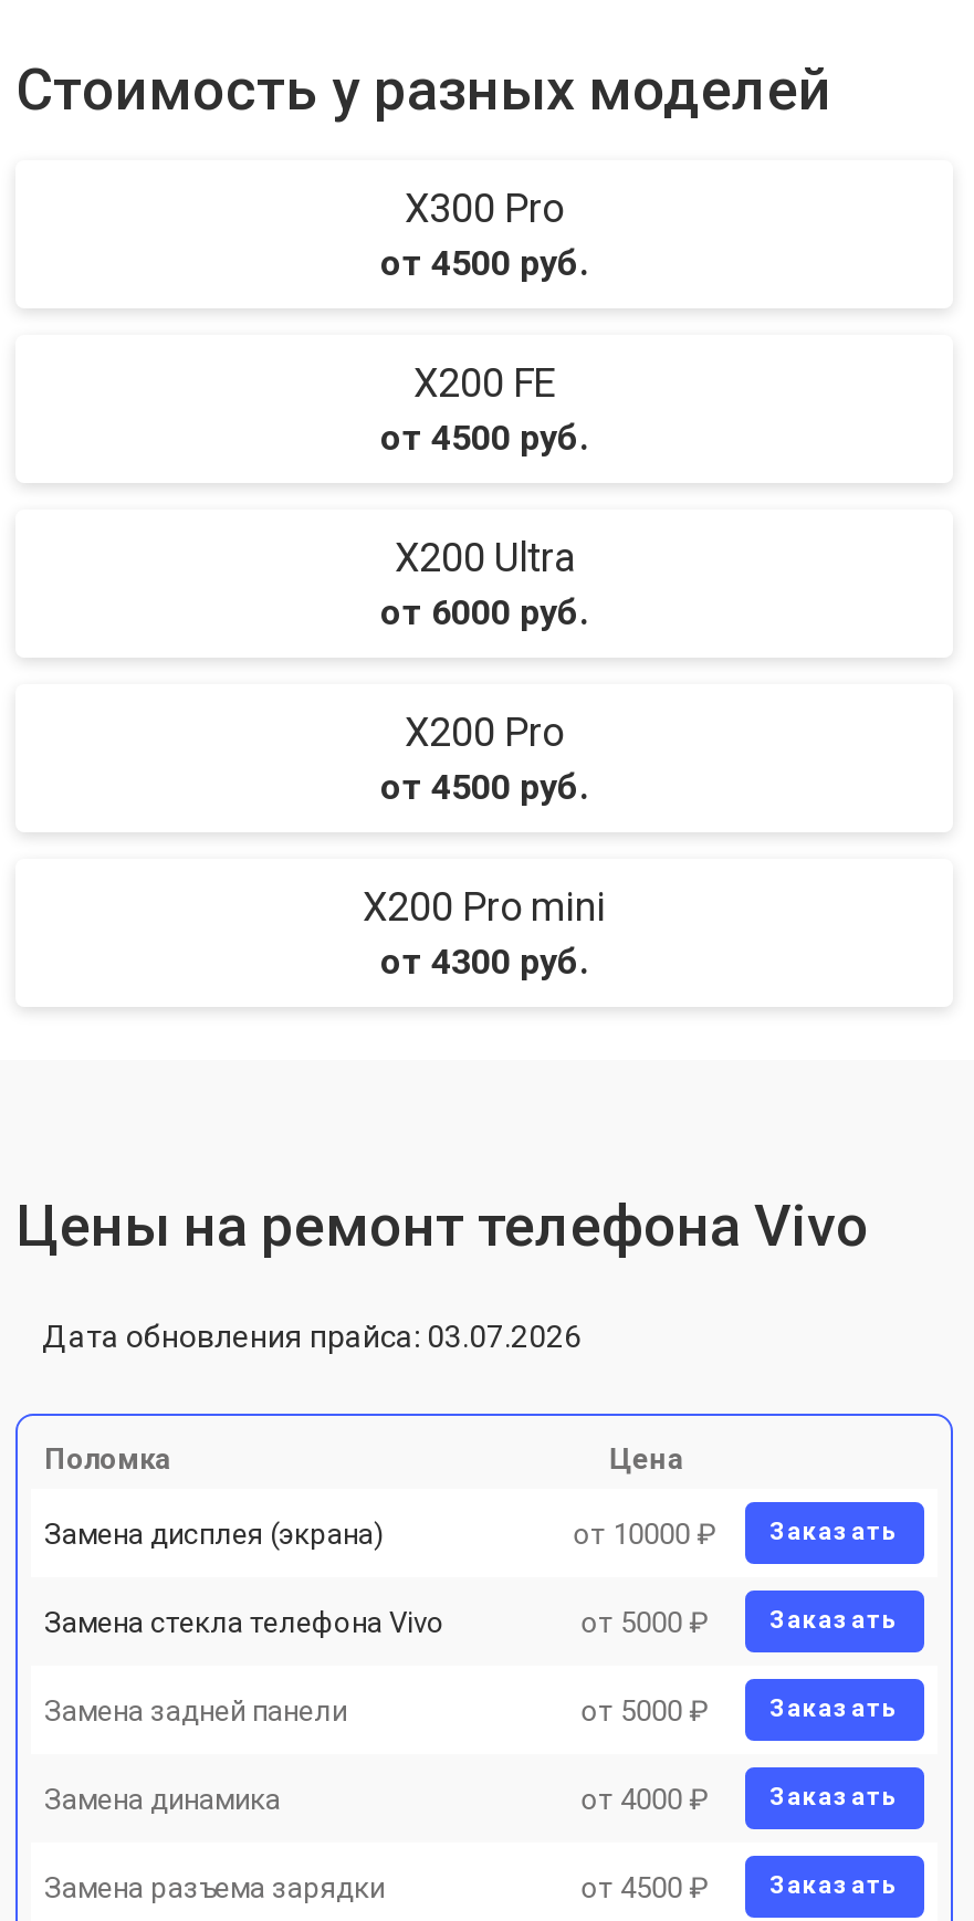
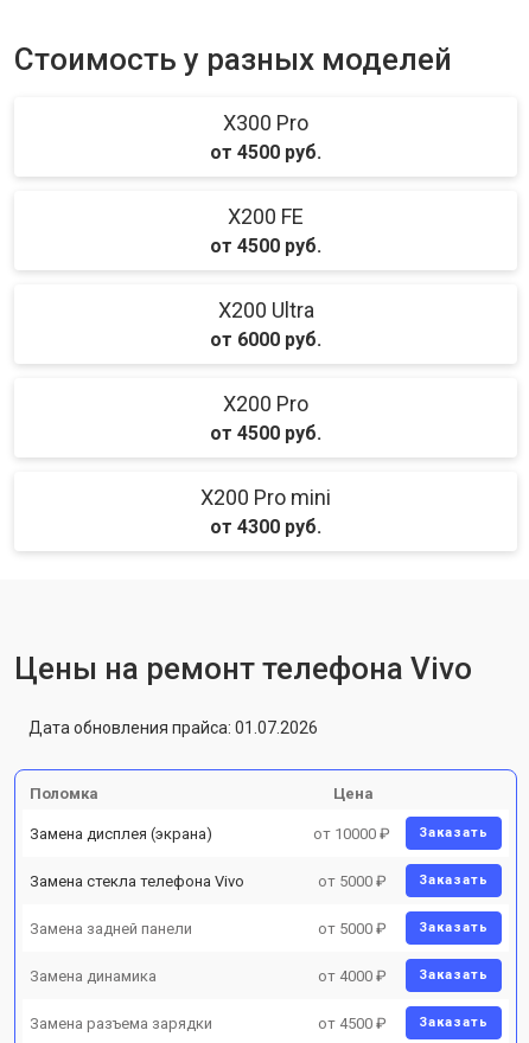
[42,1319,582,1354] Дата обновления прайса: 03.07.2026 -> [28,718,318,737] Дата обновления прайса: 01.07.2026

